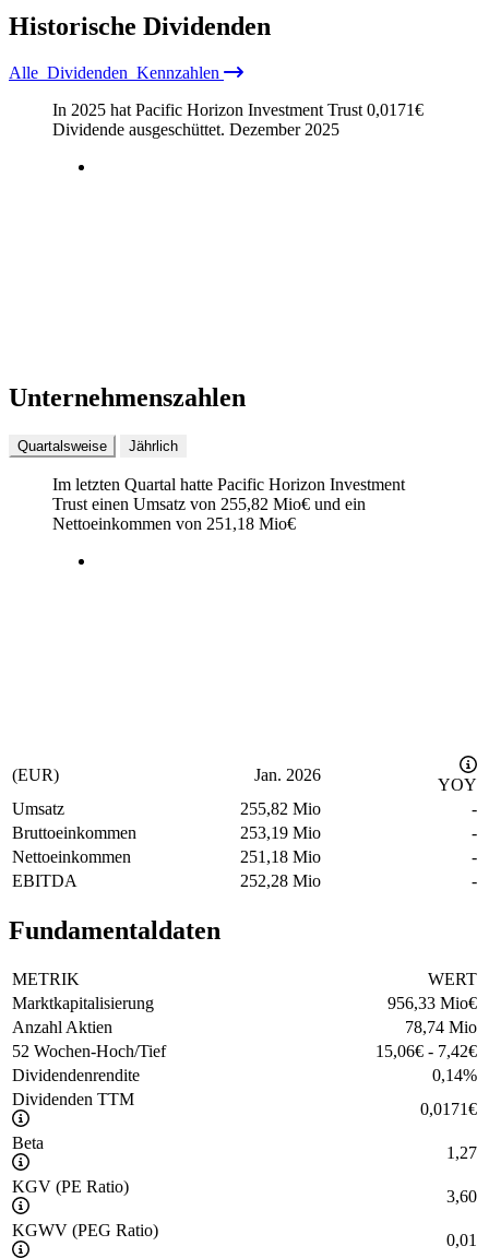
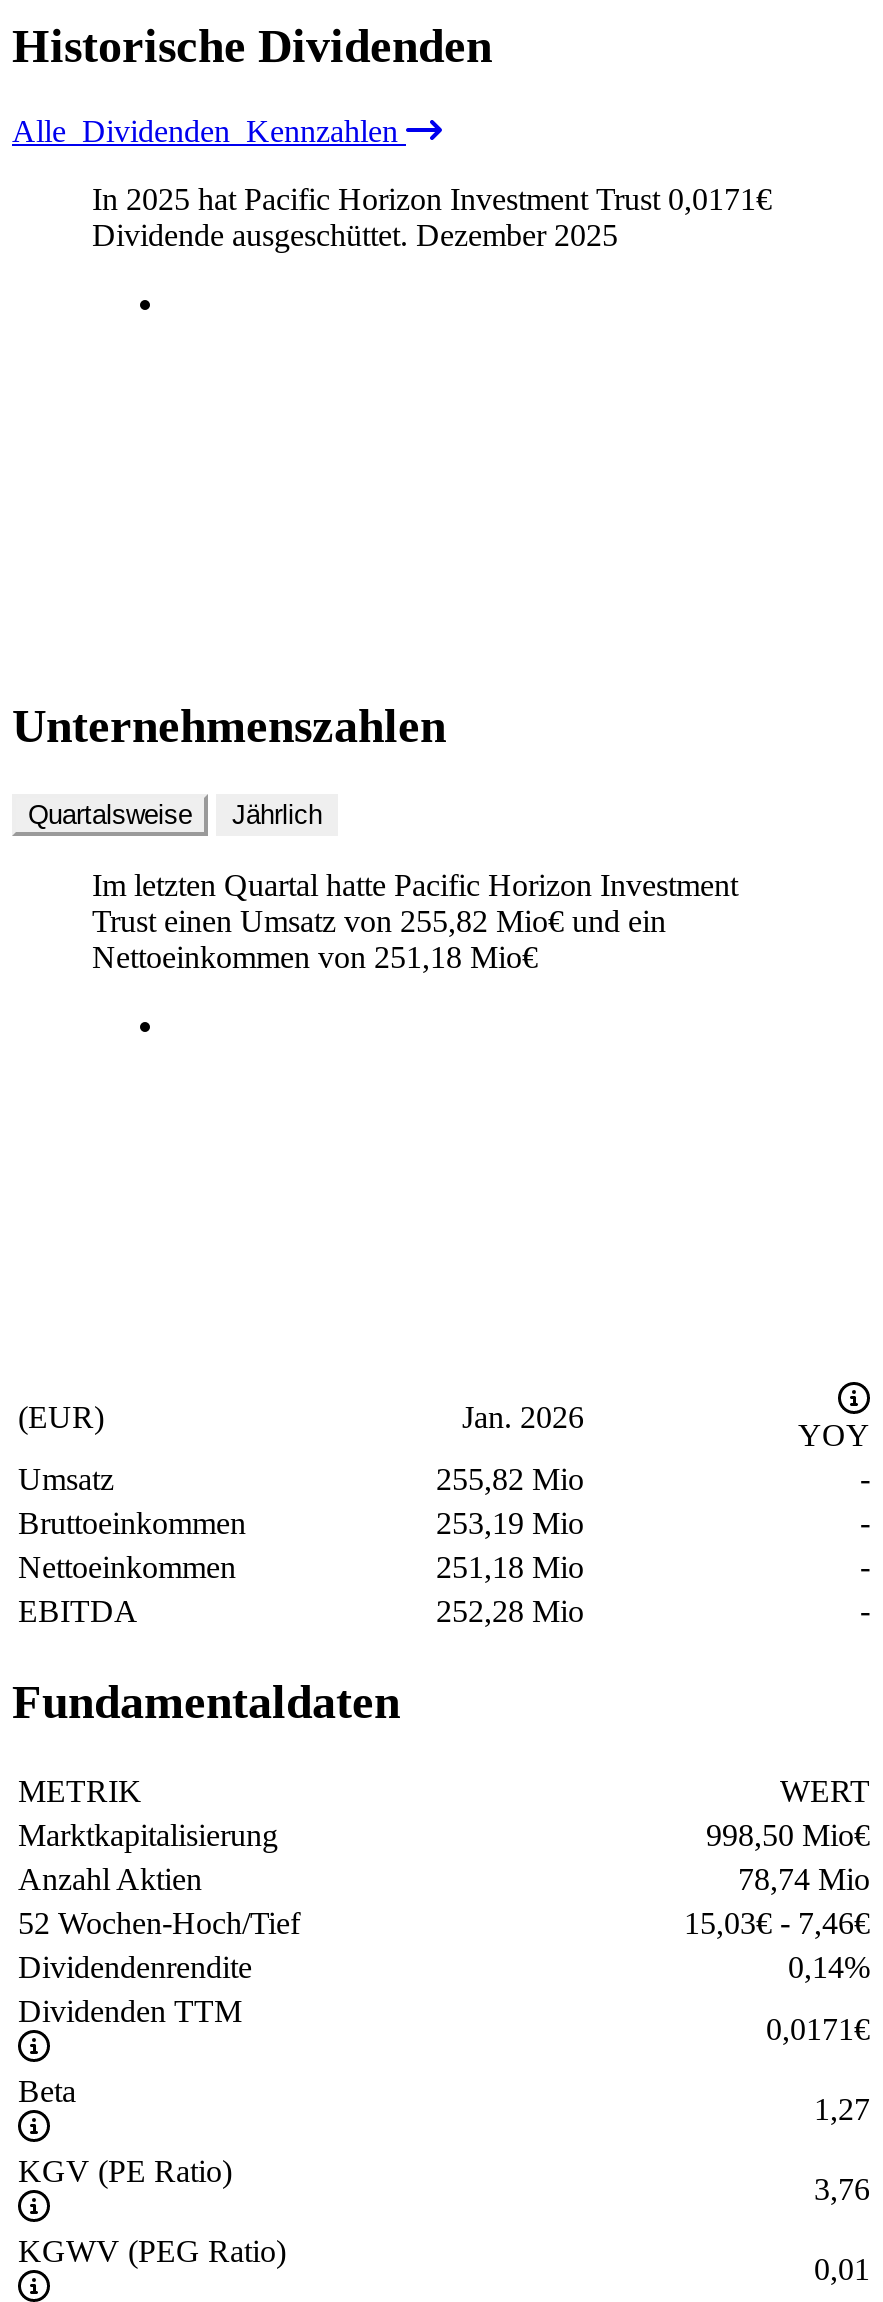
[387,994,477,1013] 956,33 Mio€ -> [706,1818,870,1852] 998,50 Mio€
[375,1042,477,1061] 15,06€- 7,42€ -> [684,1906,870,1940] 15,03€- 7,46€
[446,1187,477,1206] 3,60 -> [814,2172,870,2206] 3,76

